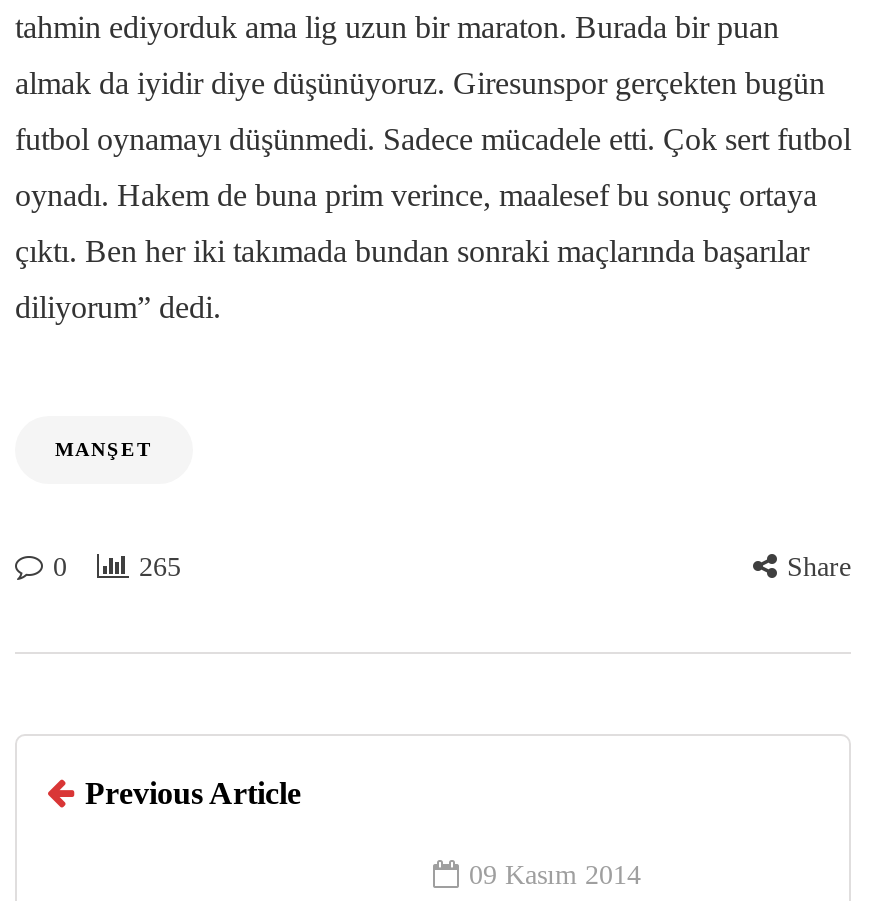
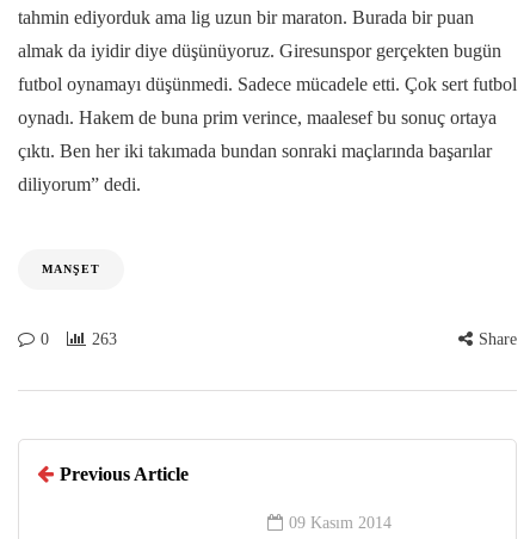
[139,552,181,582] 265 -> [92,331,117,348] 263

